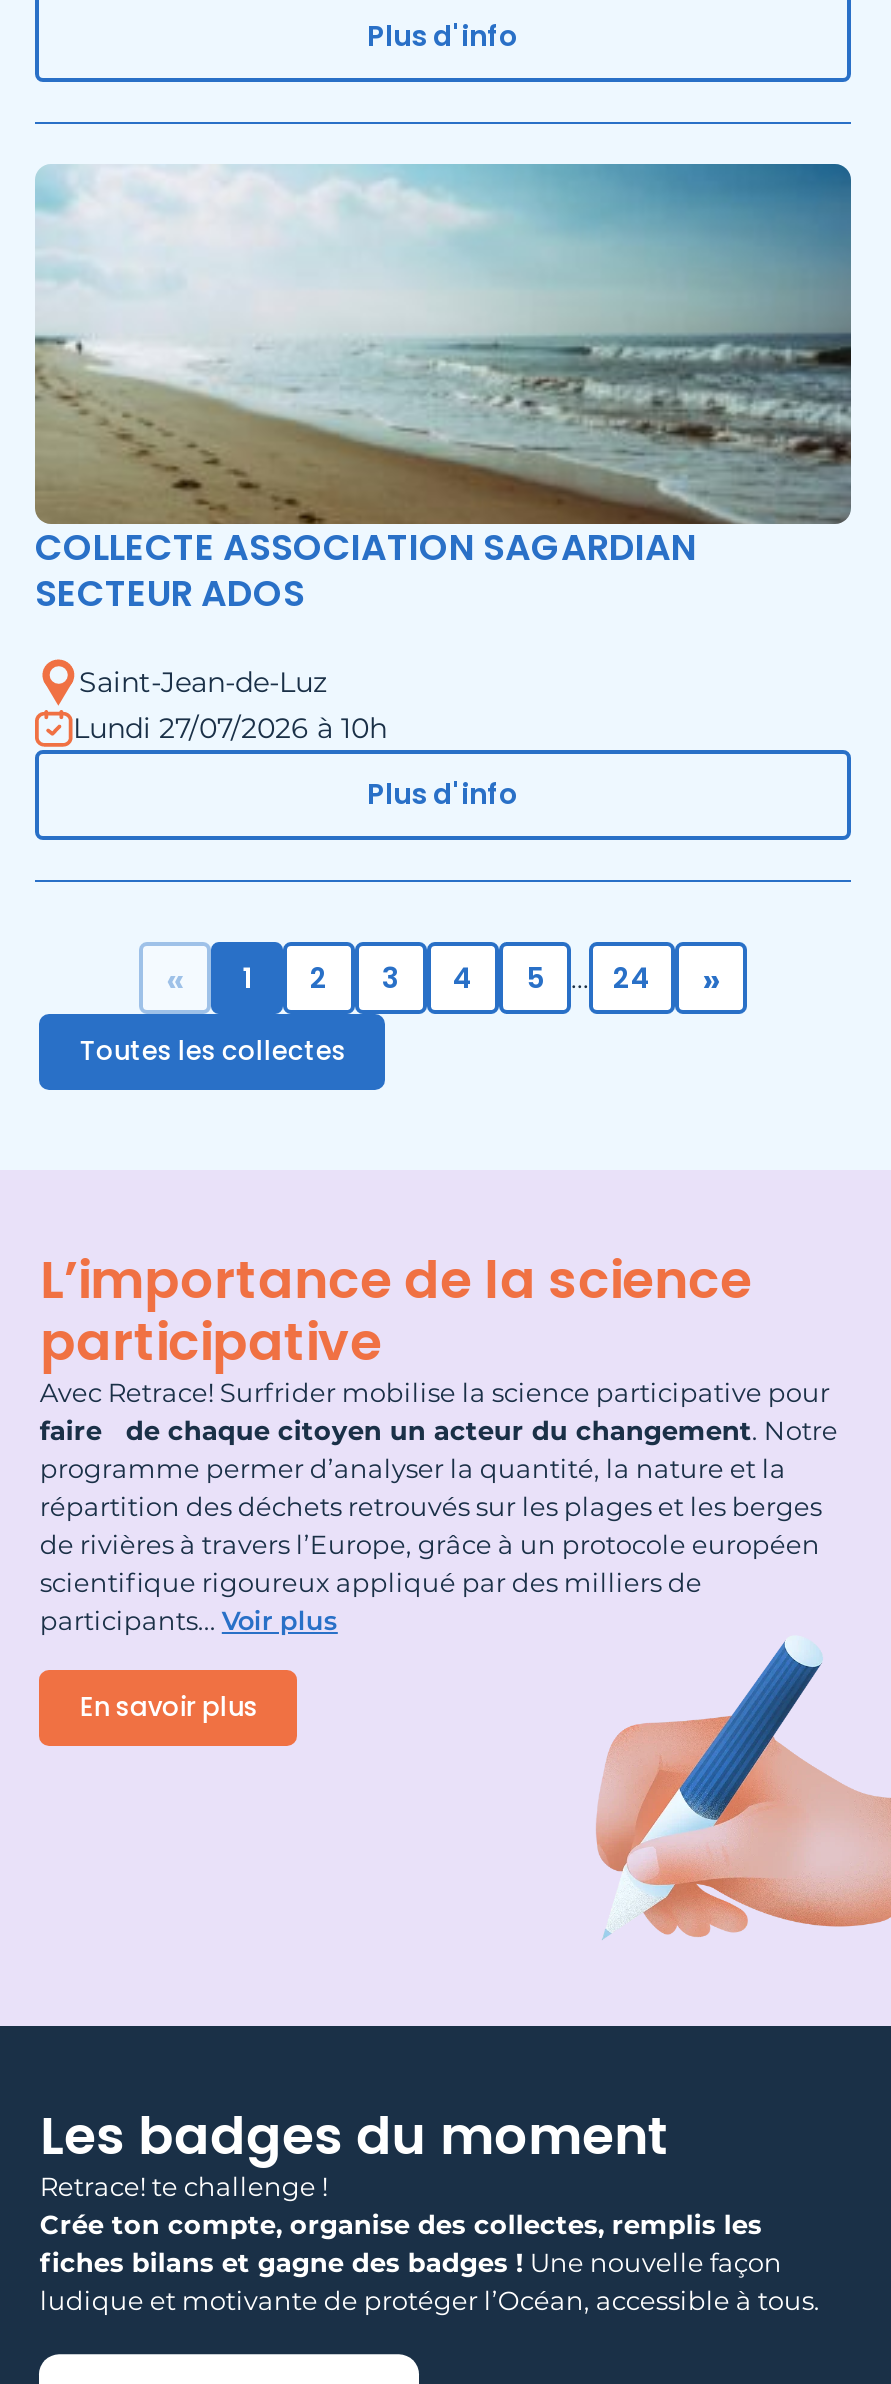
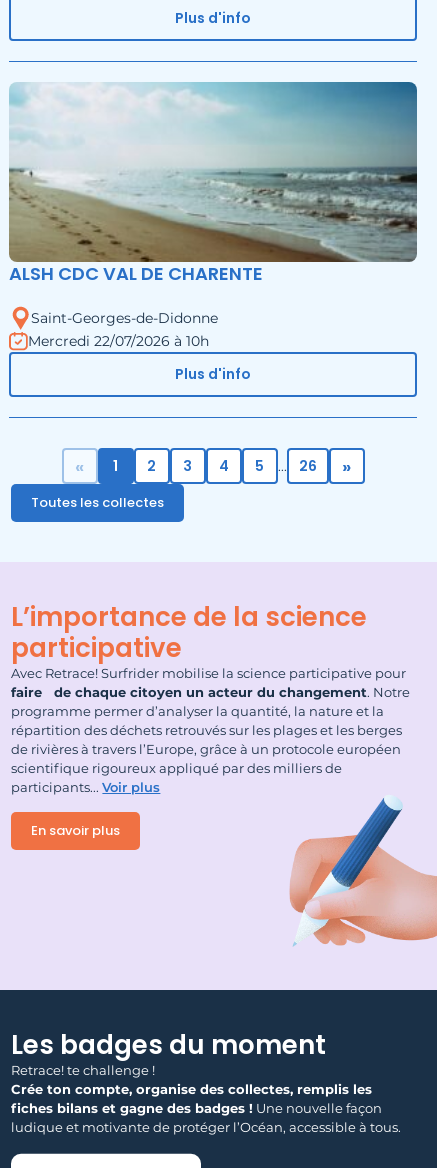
[35,523,697,619] COLLECTE ASSOCIATION SAGARDIAN | SECTEUR ADOS -> [9,261,263,286] ALSH CDC VAL DE CHARENTE
[73,664,387,747] Saint-Jean-de-Luz | Lundi 27/07/2026 à 10h -> [28,309,218,350] Saint-Georges-de-Didonne | Mercredi 22/07/2026 à 10h
[613,958,651,998] 24 -> [298,456,316,476] 26

